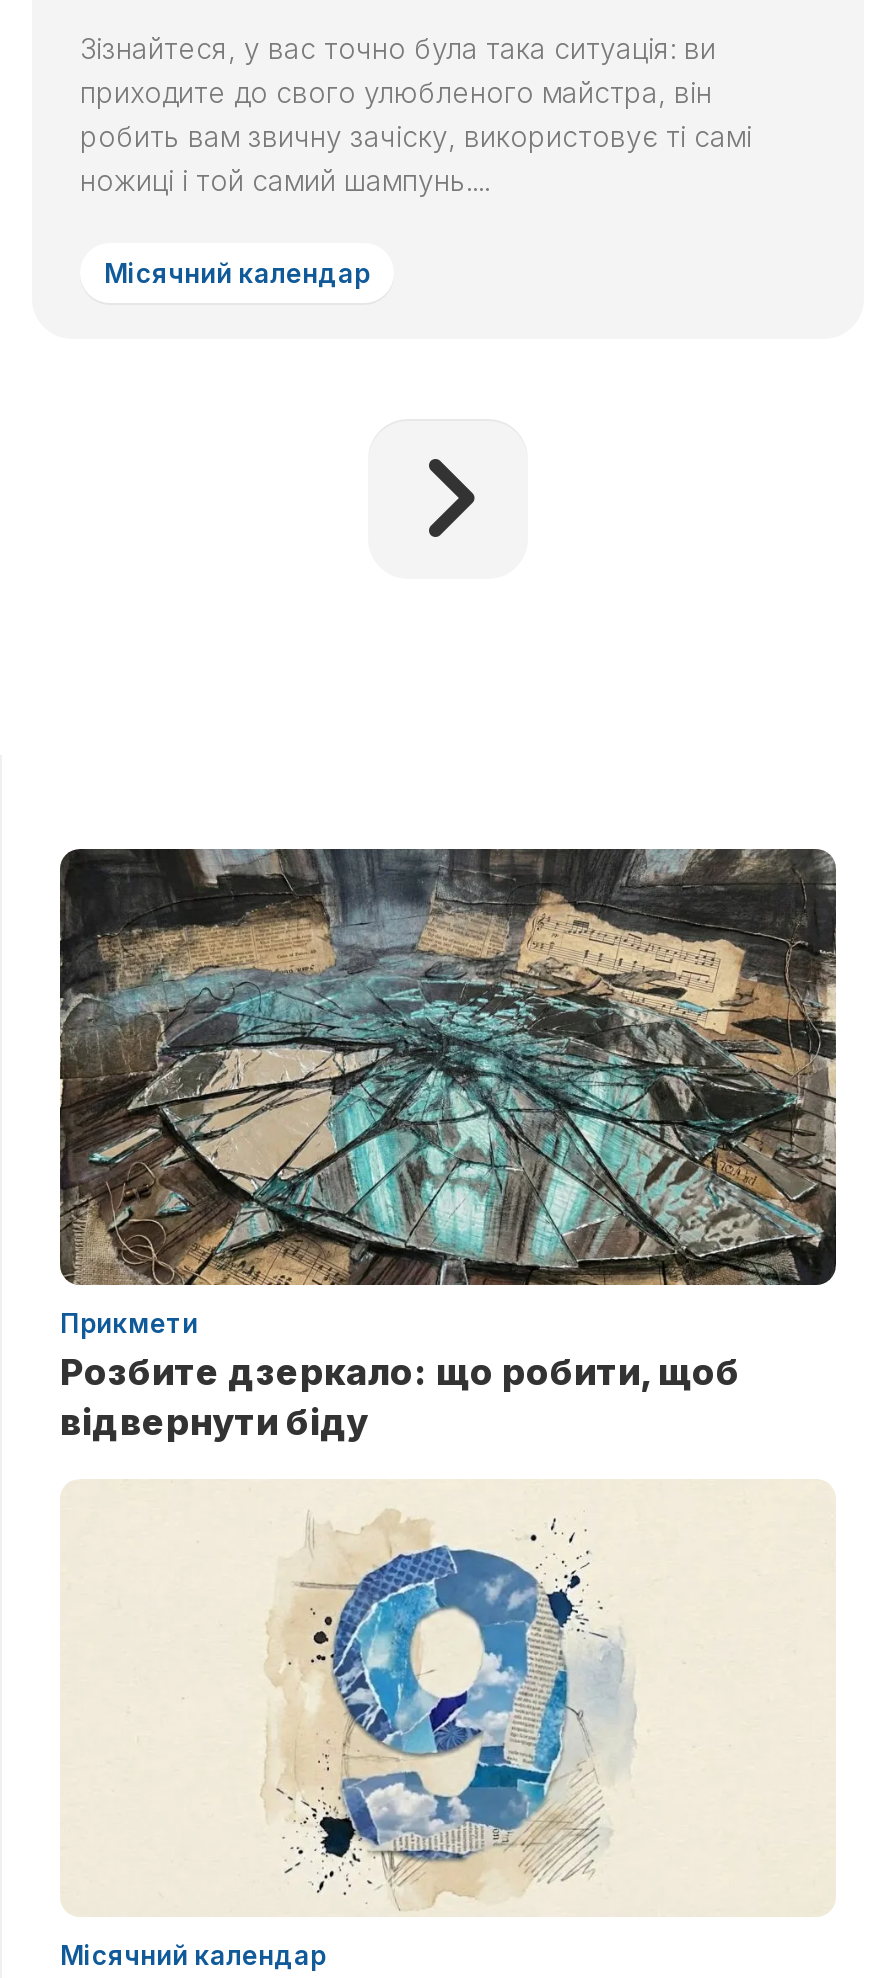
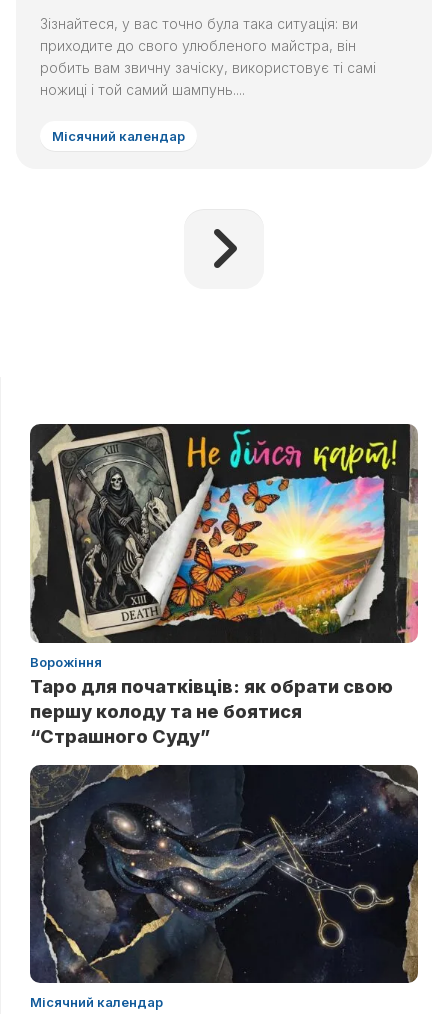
[58,847,838,1444] [image] | Прикмети | Розбите дзеркало: що робити, щоб | відвернути біду -> [30,423,418,747] [image] | Ворожіння | Таро для початківців: як обрати свою | першу колоду та не боятися | “Страшного Суду”
[60,1481,836,1917] [image] -> [29,764,419,984] [image]

